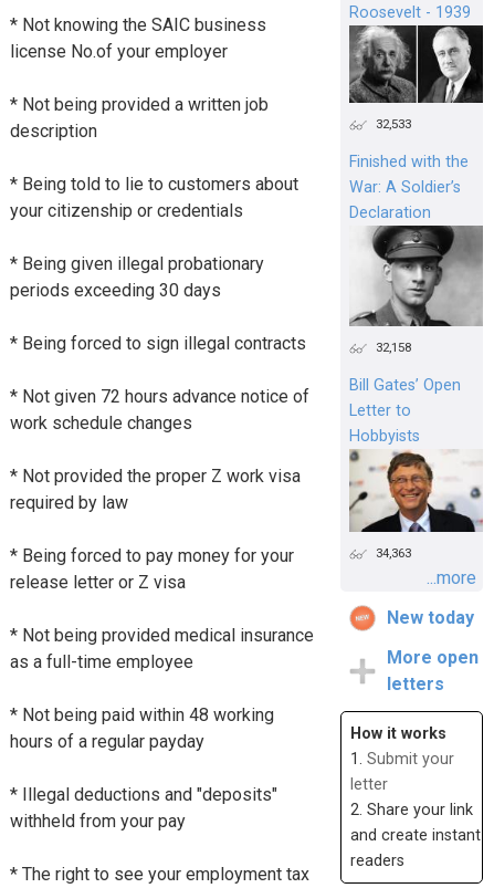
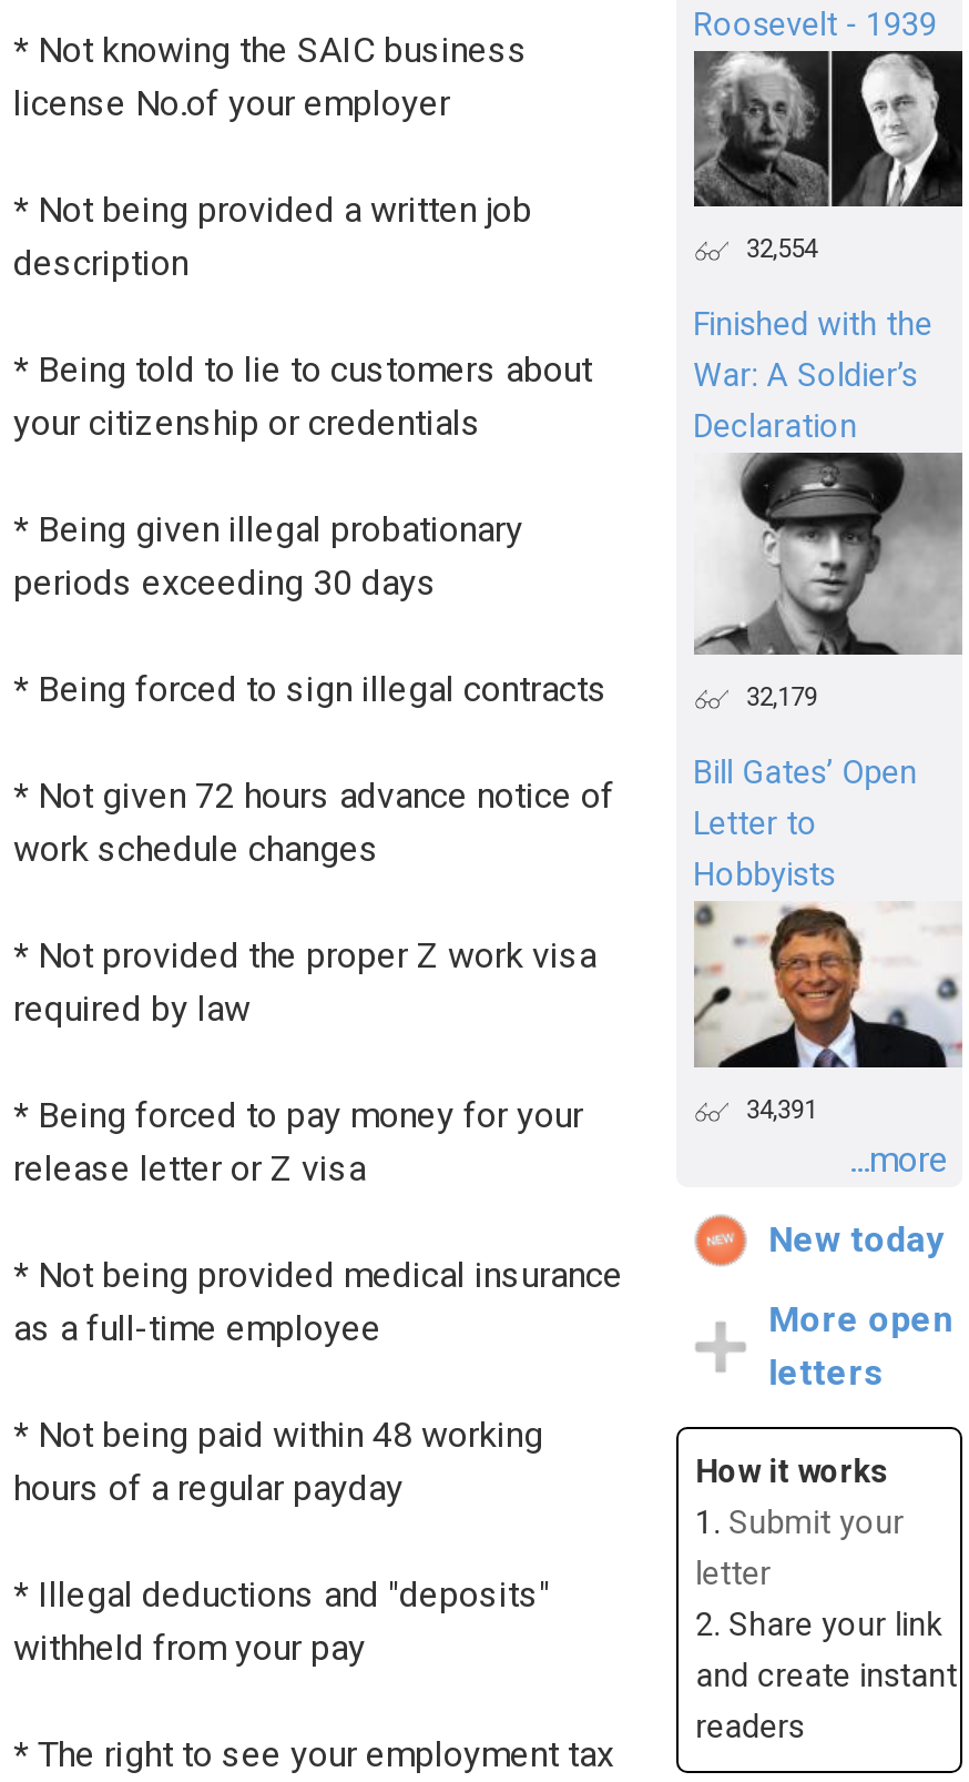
[375,116,411,132] 32,533 -> [747,234,818,265] 32,554
[375,340,411,355] 32,158 -> [747,682,818,713] 32,179
[375,546,411,561] 34,363 -> [747,1095,818,1126] 34,391

